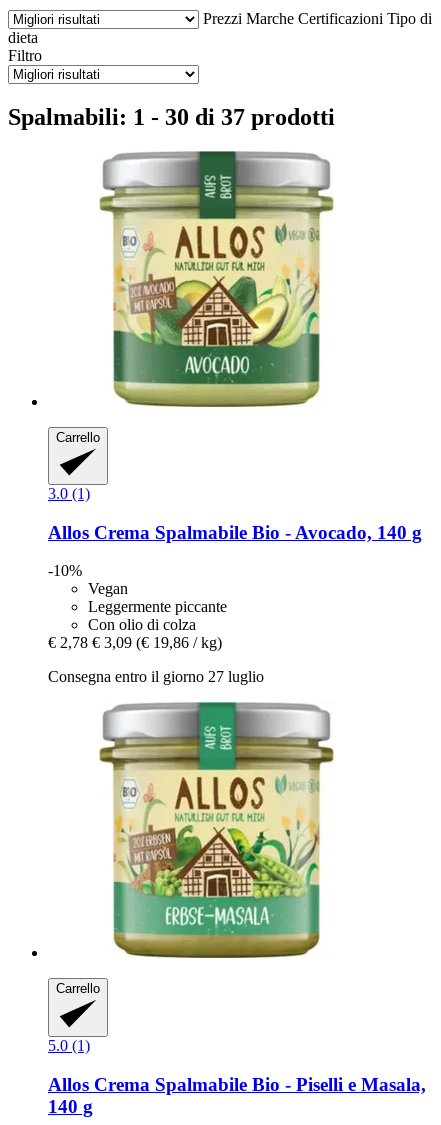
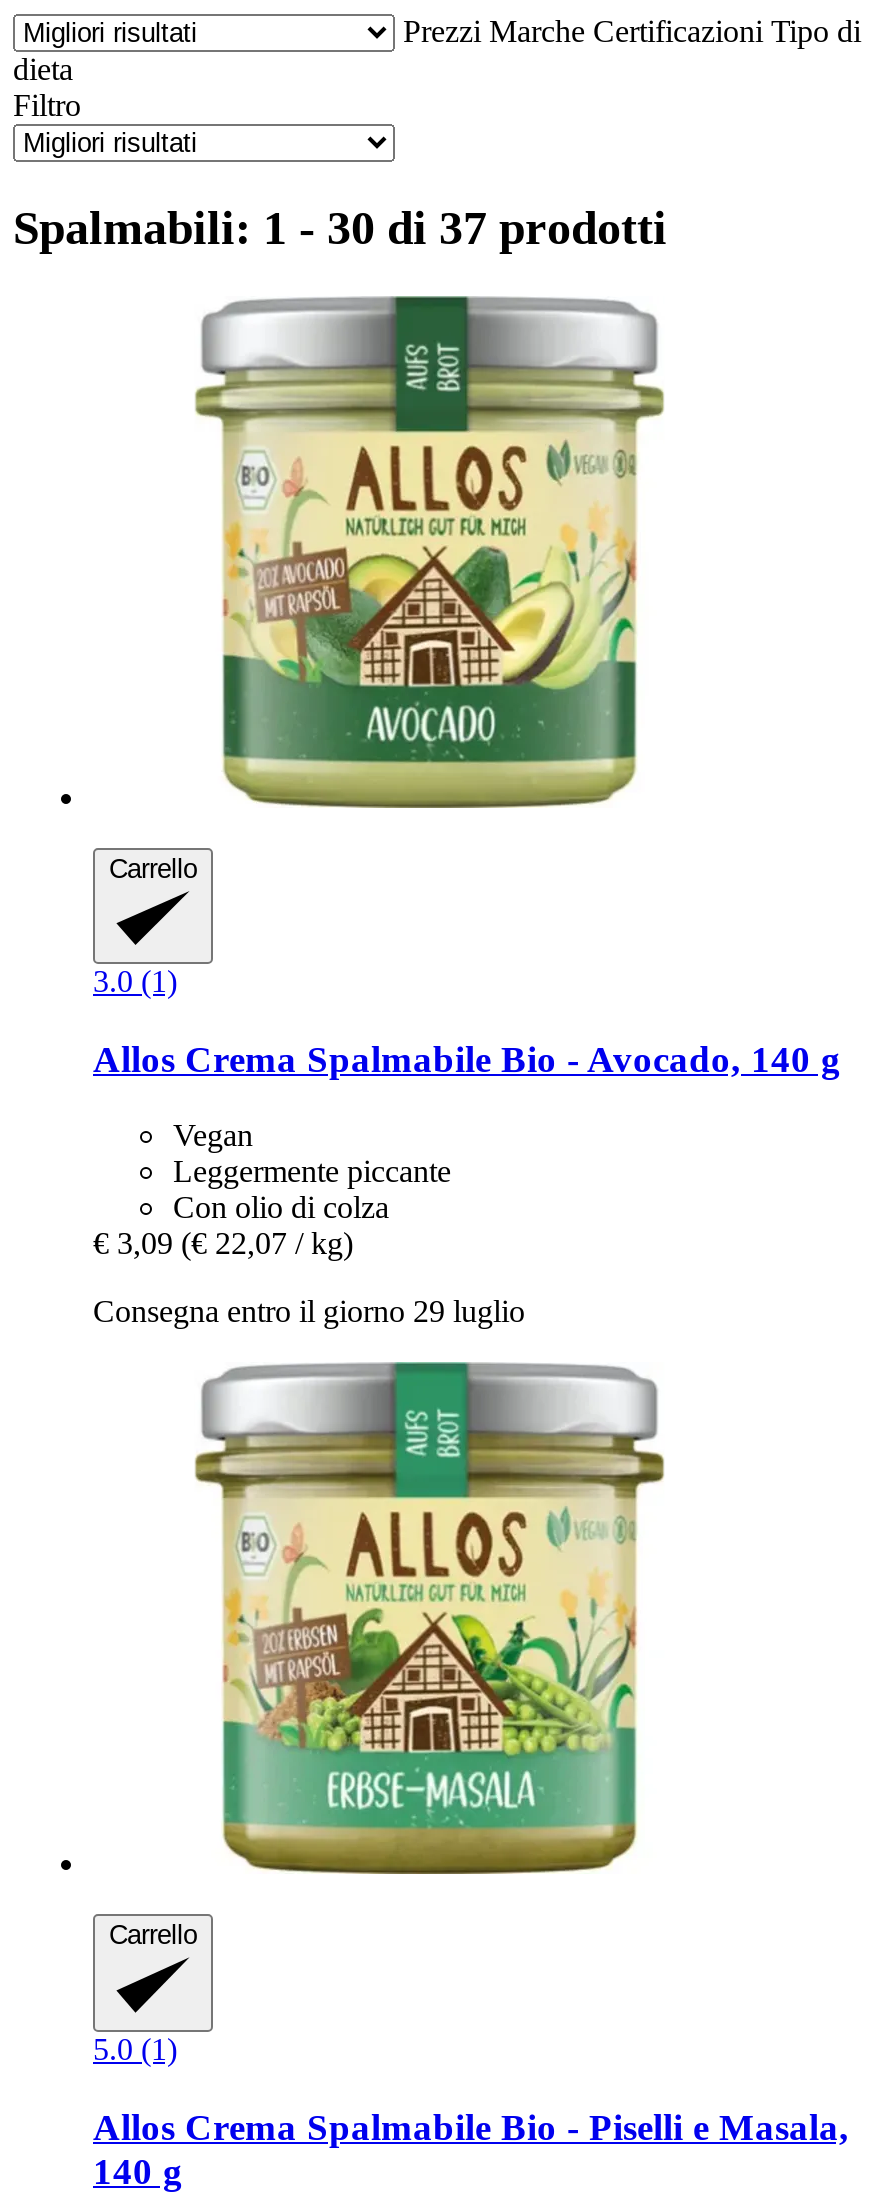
[48,562,82,579] -10% -> none
[48,634,222,651] € 2,78 € 3,09 (€ 19,86 / kg) -> [93,1227,353,1261] € 3,09 (€ 22,07 / kg)
[48,668,264,685] Consegna entro il giorno 27 luglio -> [93,1295,525,1329] Consegna entro il giorno 29 luglio

